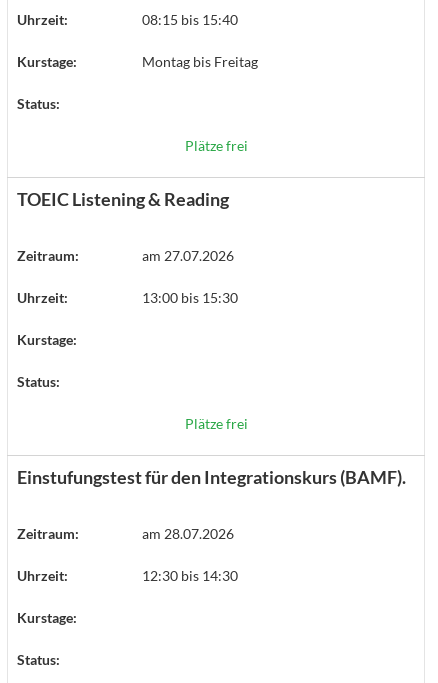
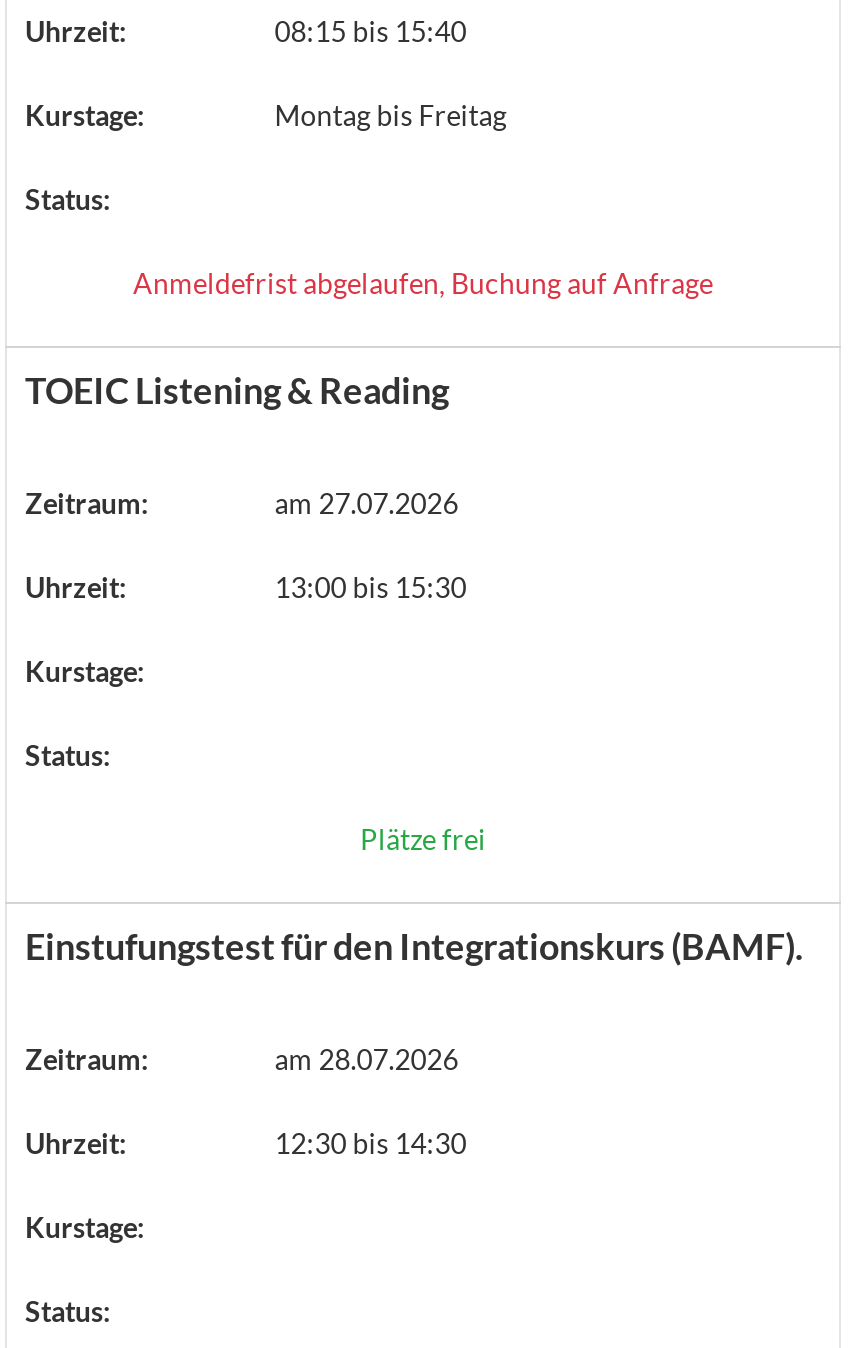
[184,137,247,154] Plätze frei -> [133,266,713,300] Anmeldefrist abgelaufen, Buchung auf Anfrage

